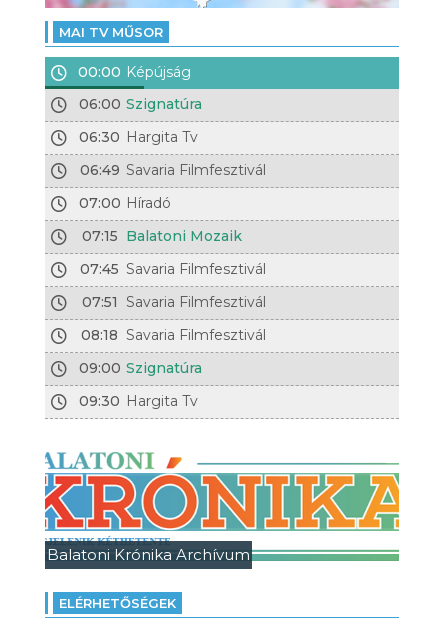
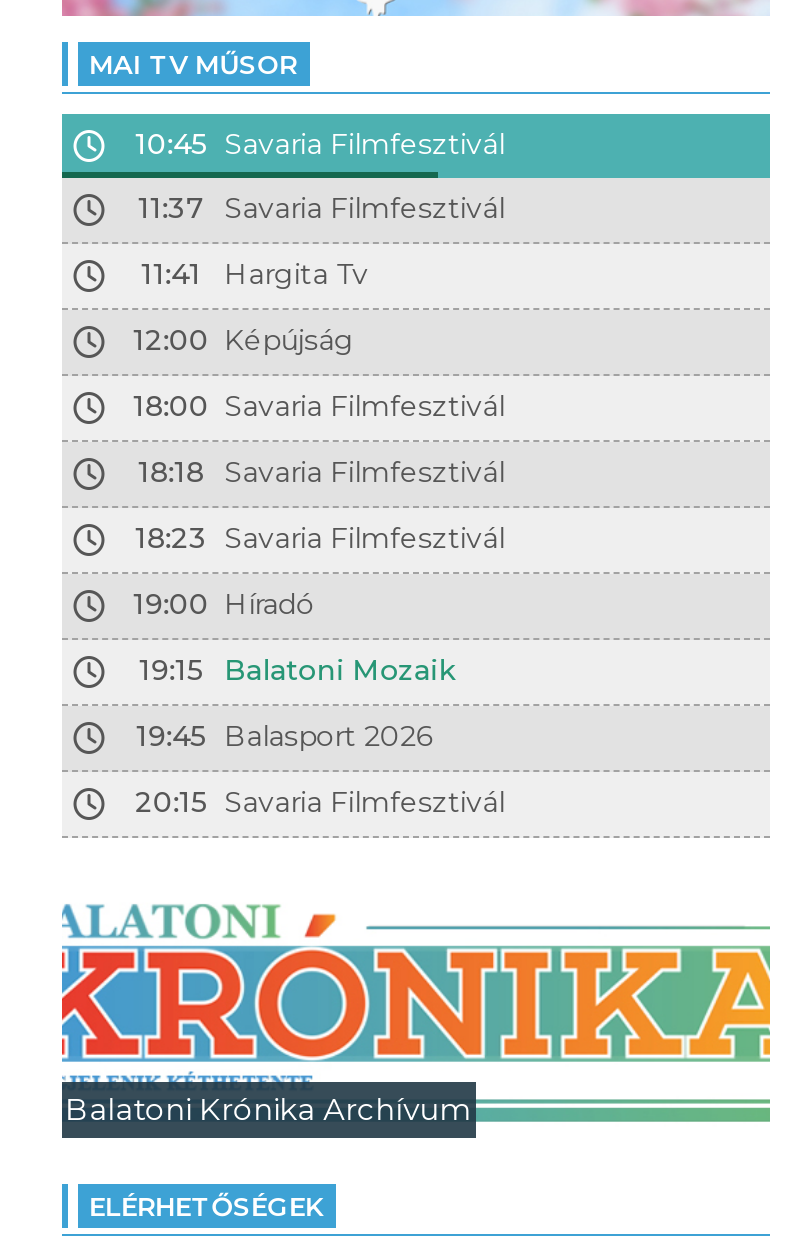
[78,63,191,81] 00:00 Képújság -> [135,126,504,162] 10:45 Savaria Filmfesztivál
[79,95,202,113] 06:00 Szignatúra -> [138,190,504,226] 11:37 Savaria Filmfesztivál
[79,128,198,146] 06:30 Hargita Tv -> [141,256,368,292] 11:41 | Hargita Tv
[80,161,266,179] 06:49 Savaria Filmfesztivál -> [133,322,354,358] 12:00 Képújság
[79,194,171,212] 07:00 Híradó -> [133,388,504,424] 18:00 Savaria Filmfesztivál
[82,227,242,245] 07:15 Balatoni Mozaik -> [138,454,504,490] 18:18 Savaria Filmfesztivál
[80,260,266,278] 07:45 Savaria Filmfesztivál -> [135,520,504,556] 18:23 Savaria Filmfesztivál
[82,293,266,311] 07:51 Savaria Filmfesztivál -> [133,586,314,622] 19:00 Híradó
[81,326,266,344] 08:18 Savaria Filmfesztivál -> [139,652,456,688] 19:15 Balatoni Mozaik
[79,359,202,377] 09:00 Szignatúra -> [136,718,432,754] 19:45 Balasport 2026
[79,392,198,410] 09:30 Hargita Tv -> [135,784,504,820] 20:15 Savaria Filmfesztivál

